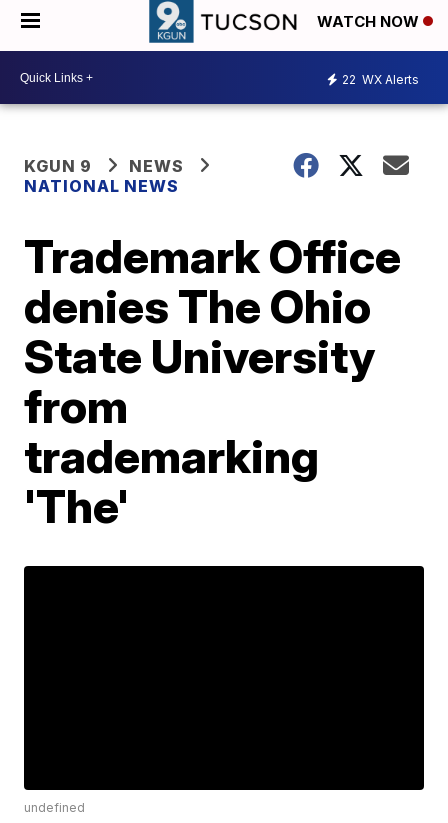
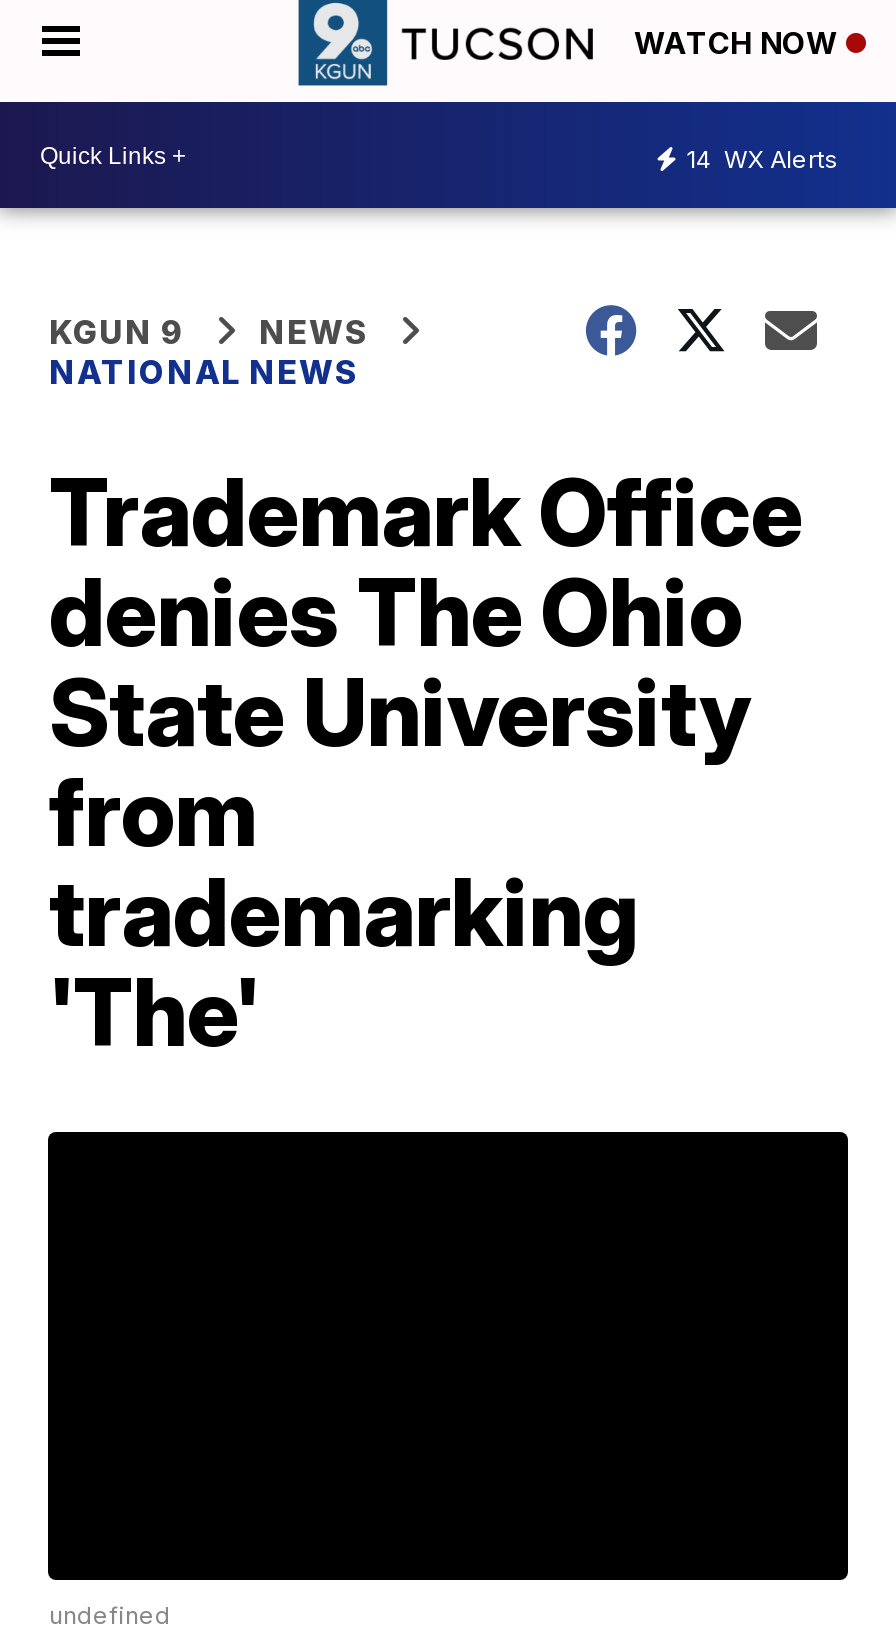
[342,71,419,86] 22 WX Alerts -> [686,143,838,173] 14 WX Alerts

